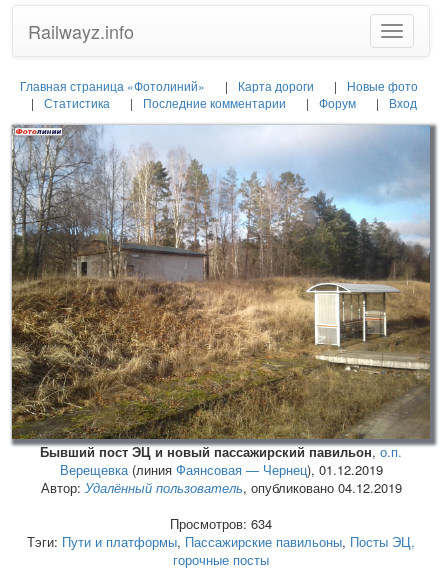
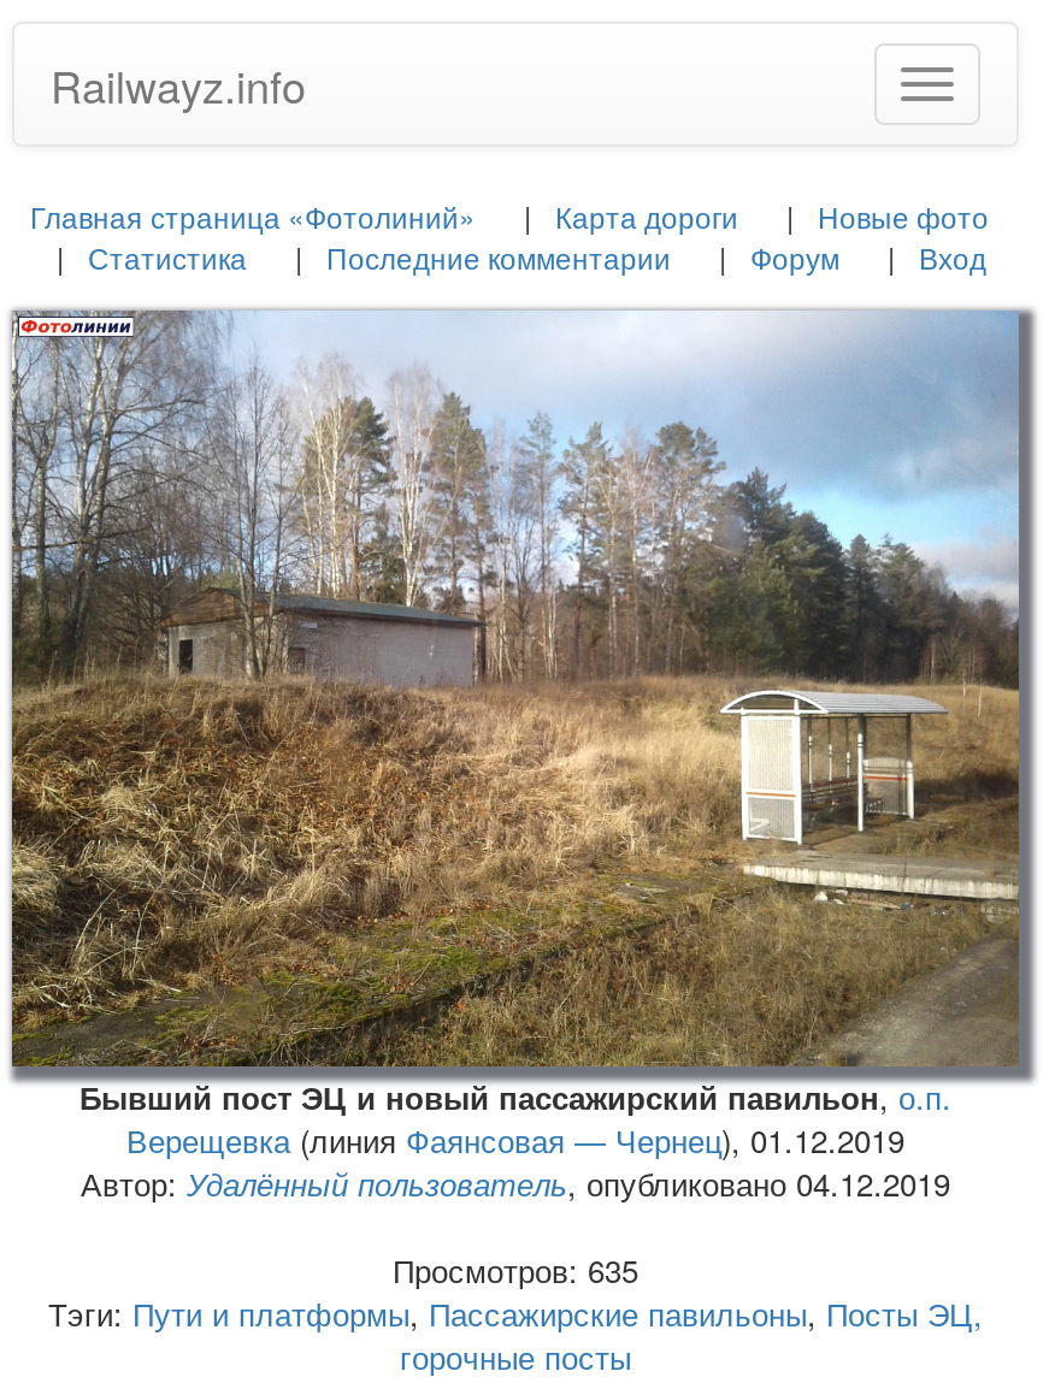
[170,513,272,532] Просмотров: 634 -> [393,1246,638,1292] Просмотров: 635

